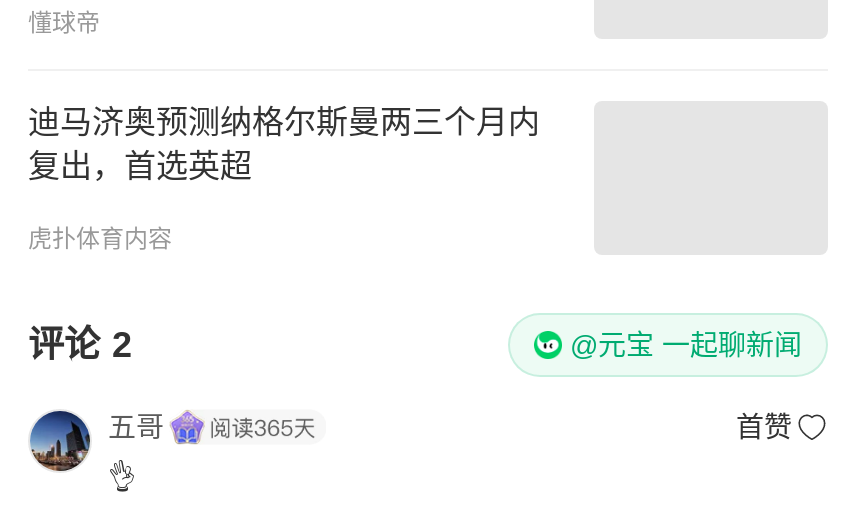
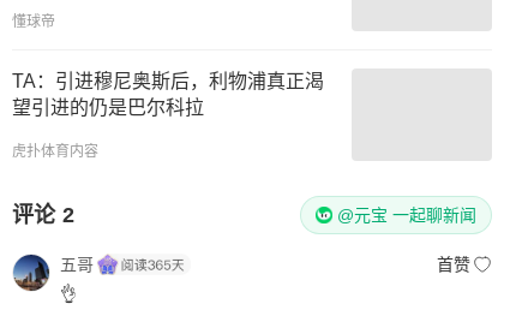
[28,104,540,182] 迪马济奥预测纳格尔斯曼两三个月内 | 复出，首选英超 -> [12,70,324,117] TA：引进穆尼奥斯后，利物浦真正渴 | 望引进的仍是巴尔科拉

